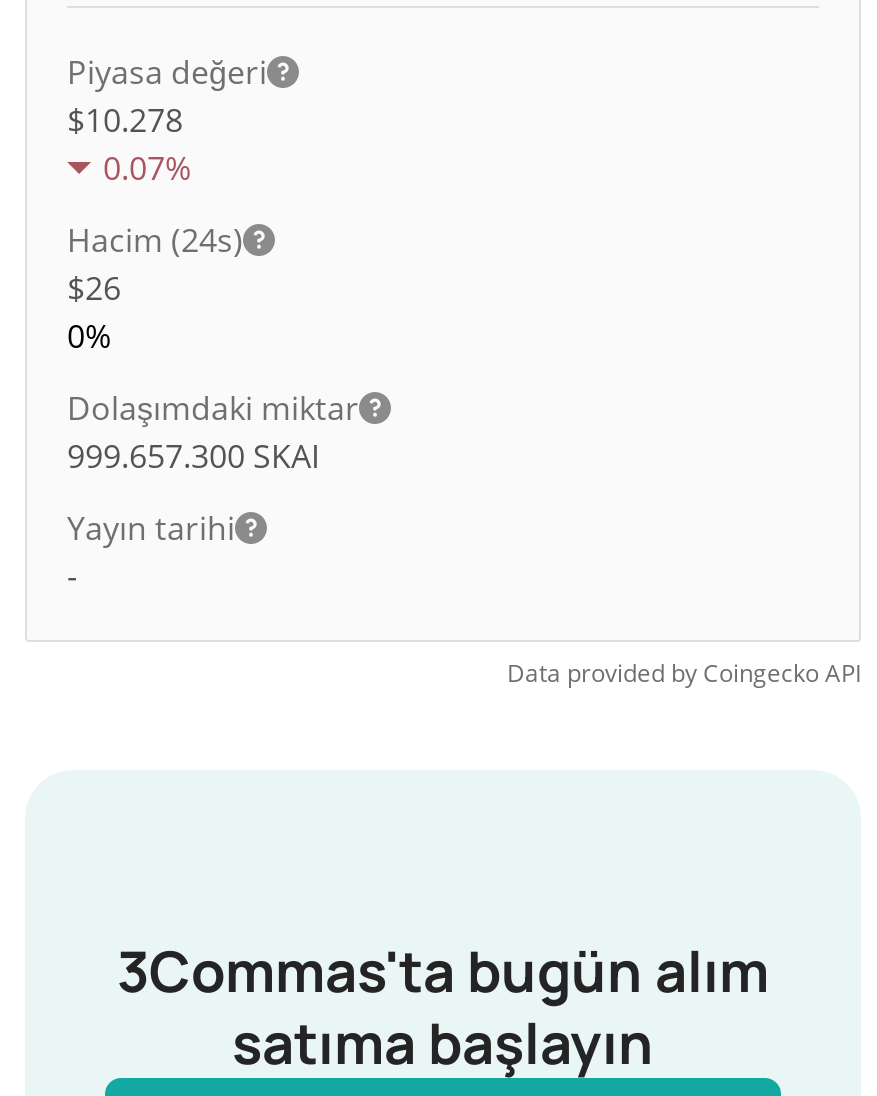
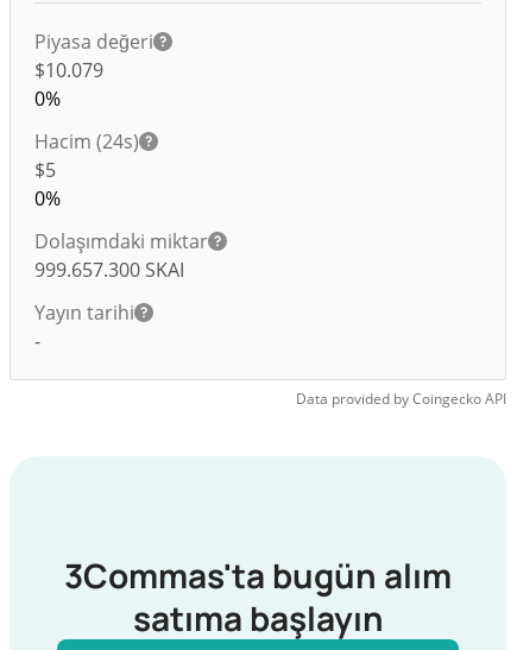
[67,98,183,142] $10.278 -> [34,57,103,83] $10.079
[103,146,191,190] 0.07% -> [34,86,61,112] 0%
[67,266,121,310] $26 -> [34,157,56,183] $5

